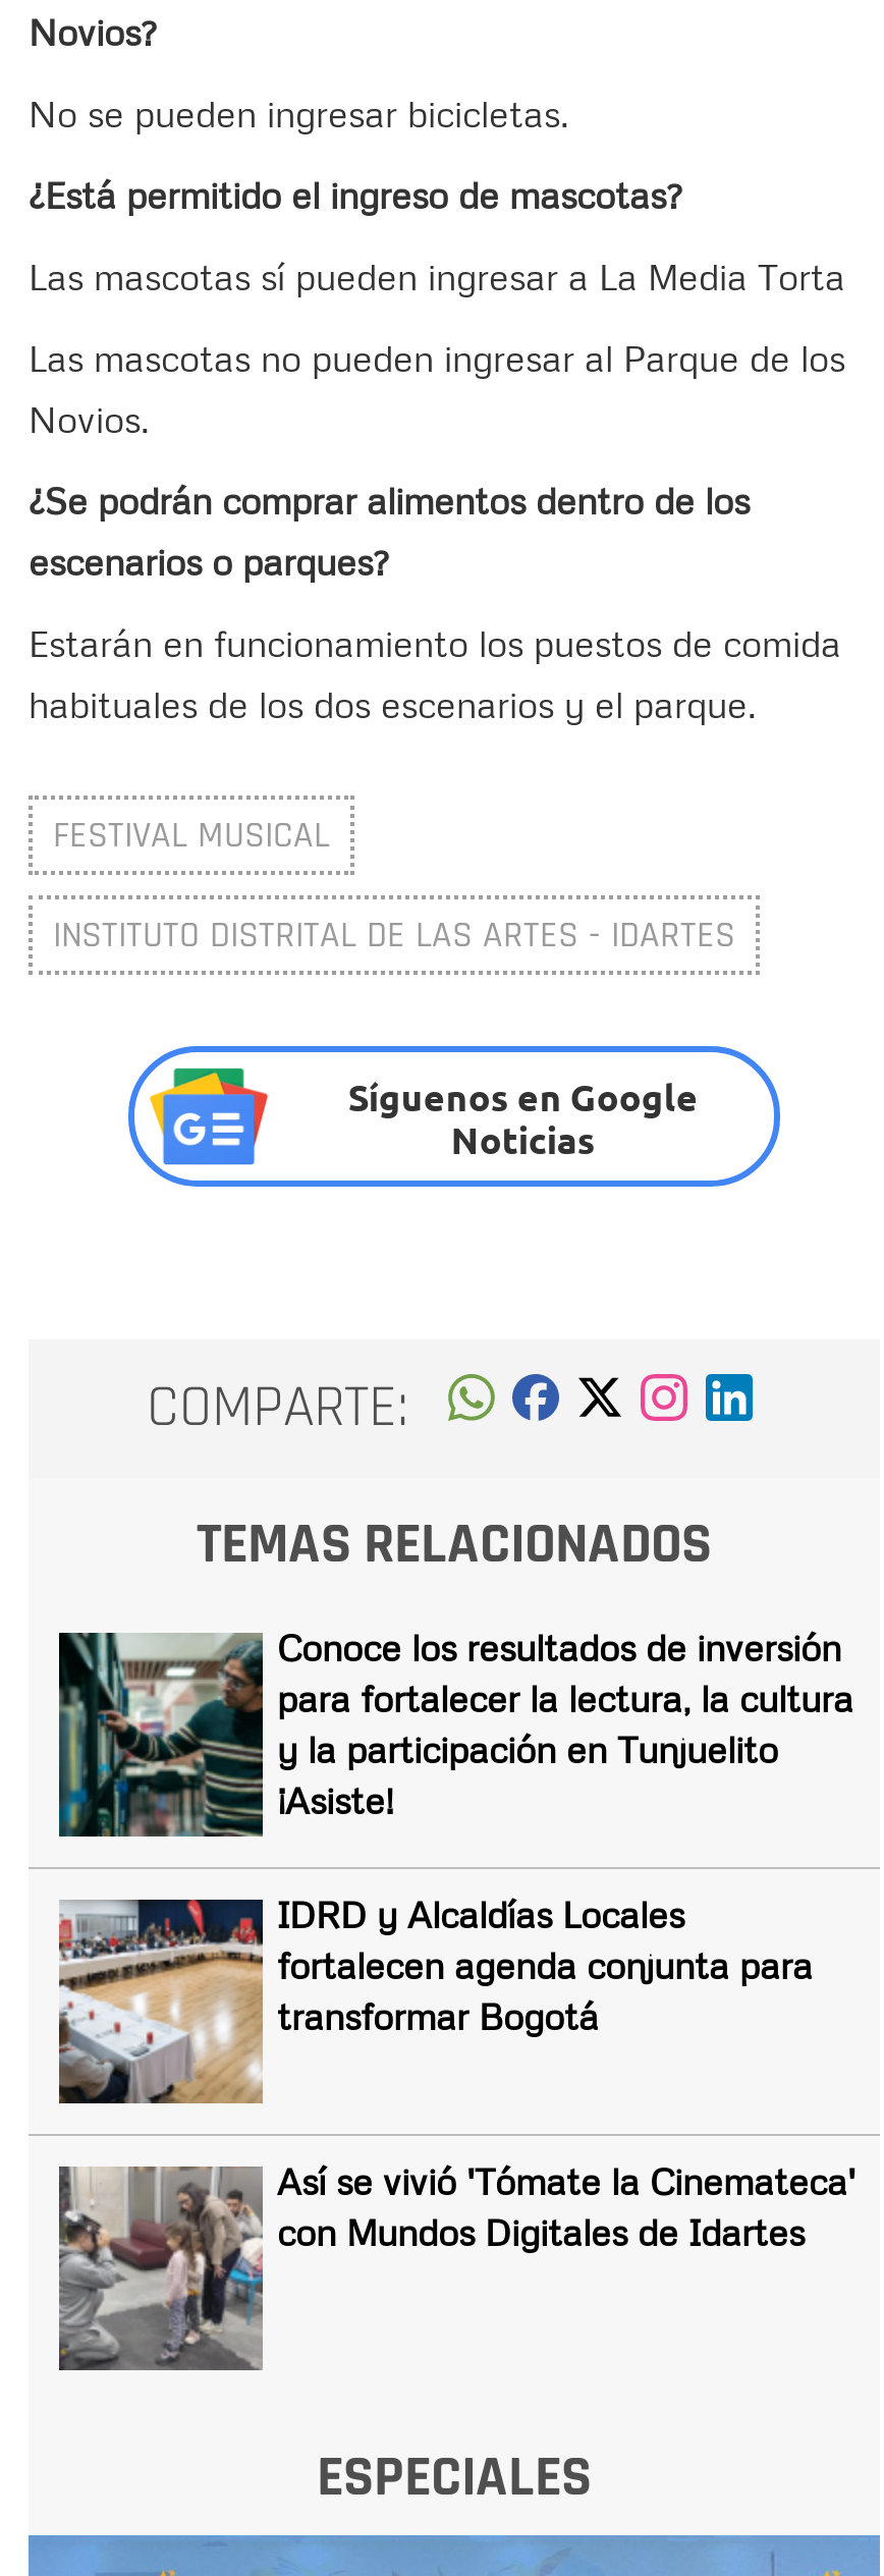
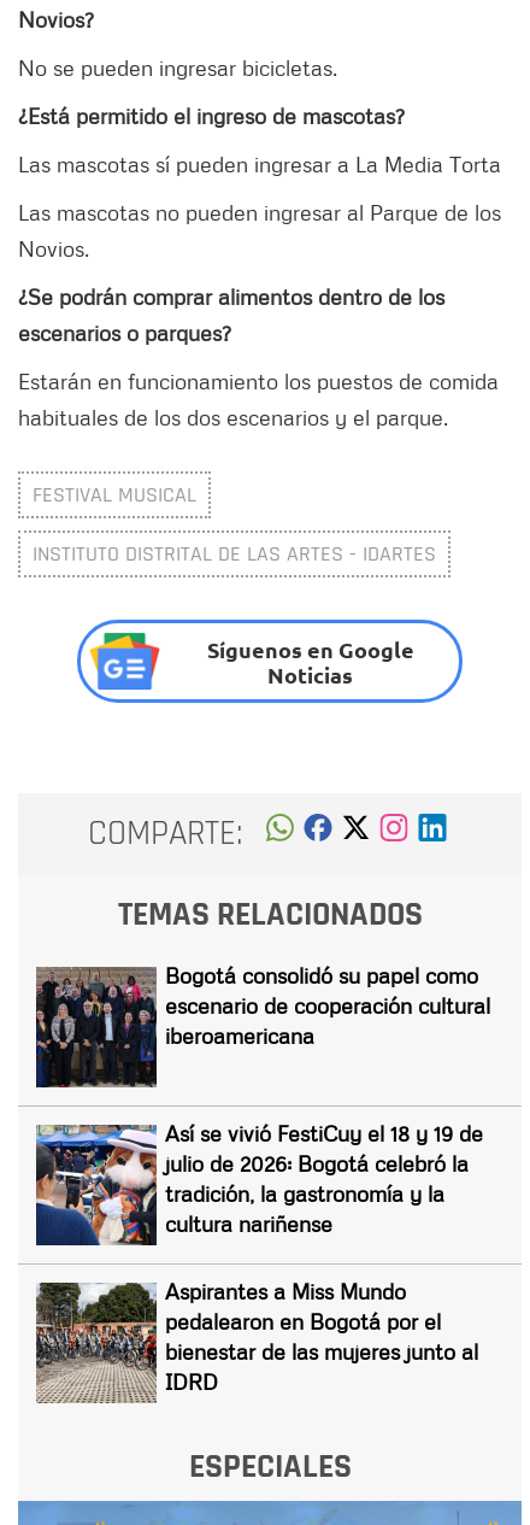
[57,1624,853,1839] [image] | Conoce los resultados de inversión | para fortalecer la lectura, la cultura | y la participación en Tunjuelito | ¡Asiste! -> [35,962,490,1089] [image] | Bogotá consolidó su papel como | escenario de cooperación cultural | iberoamericana
[57,1891,813,2105] [image] | IDRD y Alcaldías Locales | fortalecen agenda conjunta para | transformar Bogotá -> [35,1120,483,1247] [image] | Así se vivió FestiCuy el 18 y 19 de | julio de 2026: Bogotá celebró la | tradición, la gastronomía y la | cultura nariñense
[57,2158,855,2370] [image] | Así se vivió 'Tómate la Cinemateca' | con Mundos Digitales de Idartes -> [36,1278,478,1403] [image] | Aspirantes a Miss Mundo | pedalearon en Bogotá por el | bienestar de las mujeres junto al | IDRD

